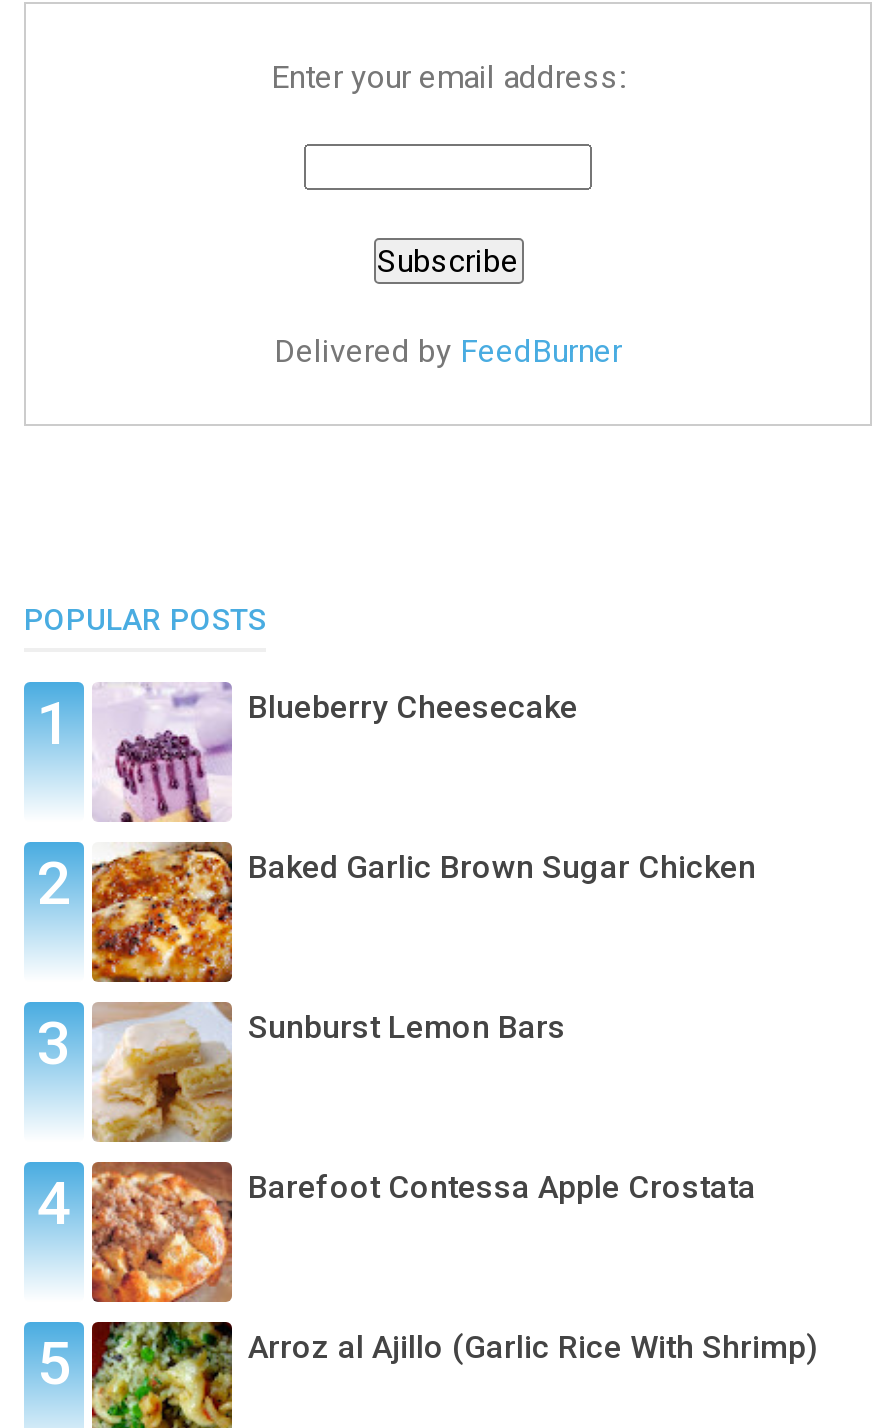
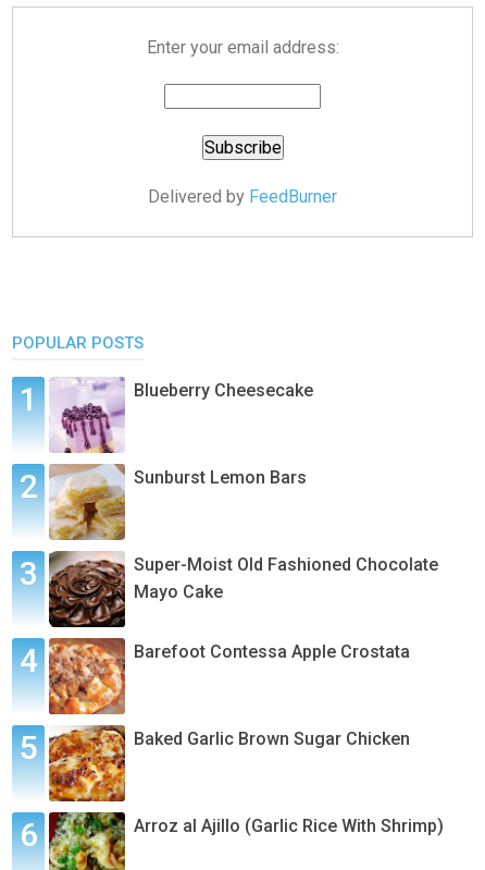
moved [90,840,756,984] -> [49,725,410,802]: [image] | Baked Garlic Brown Sugar Chicken
moved [248,1008,566,1046] -> [134,467,307,488]: Sunburst Lemon Bars
none -> [48,551,438,628] [image] | Super-Moist Old Fashioned Chocolate | Mayo Cake

